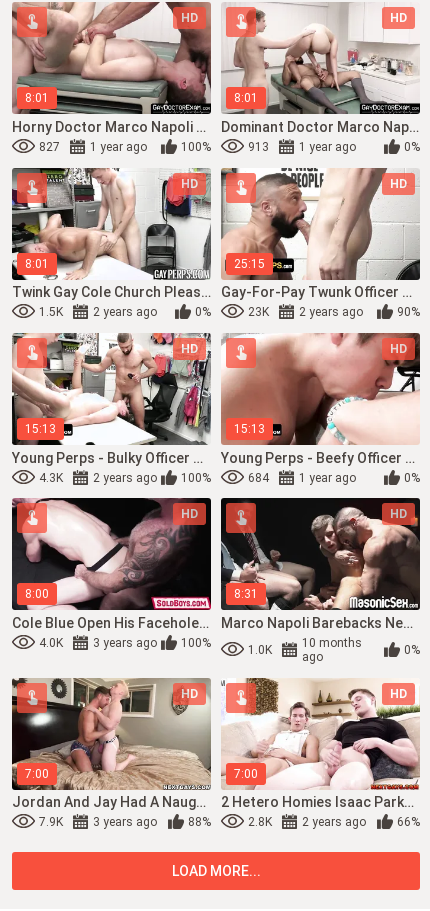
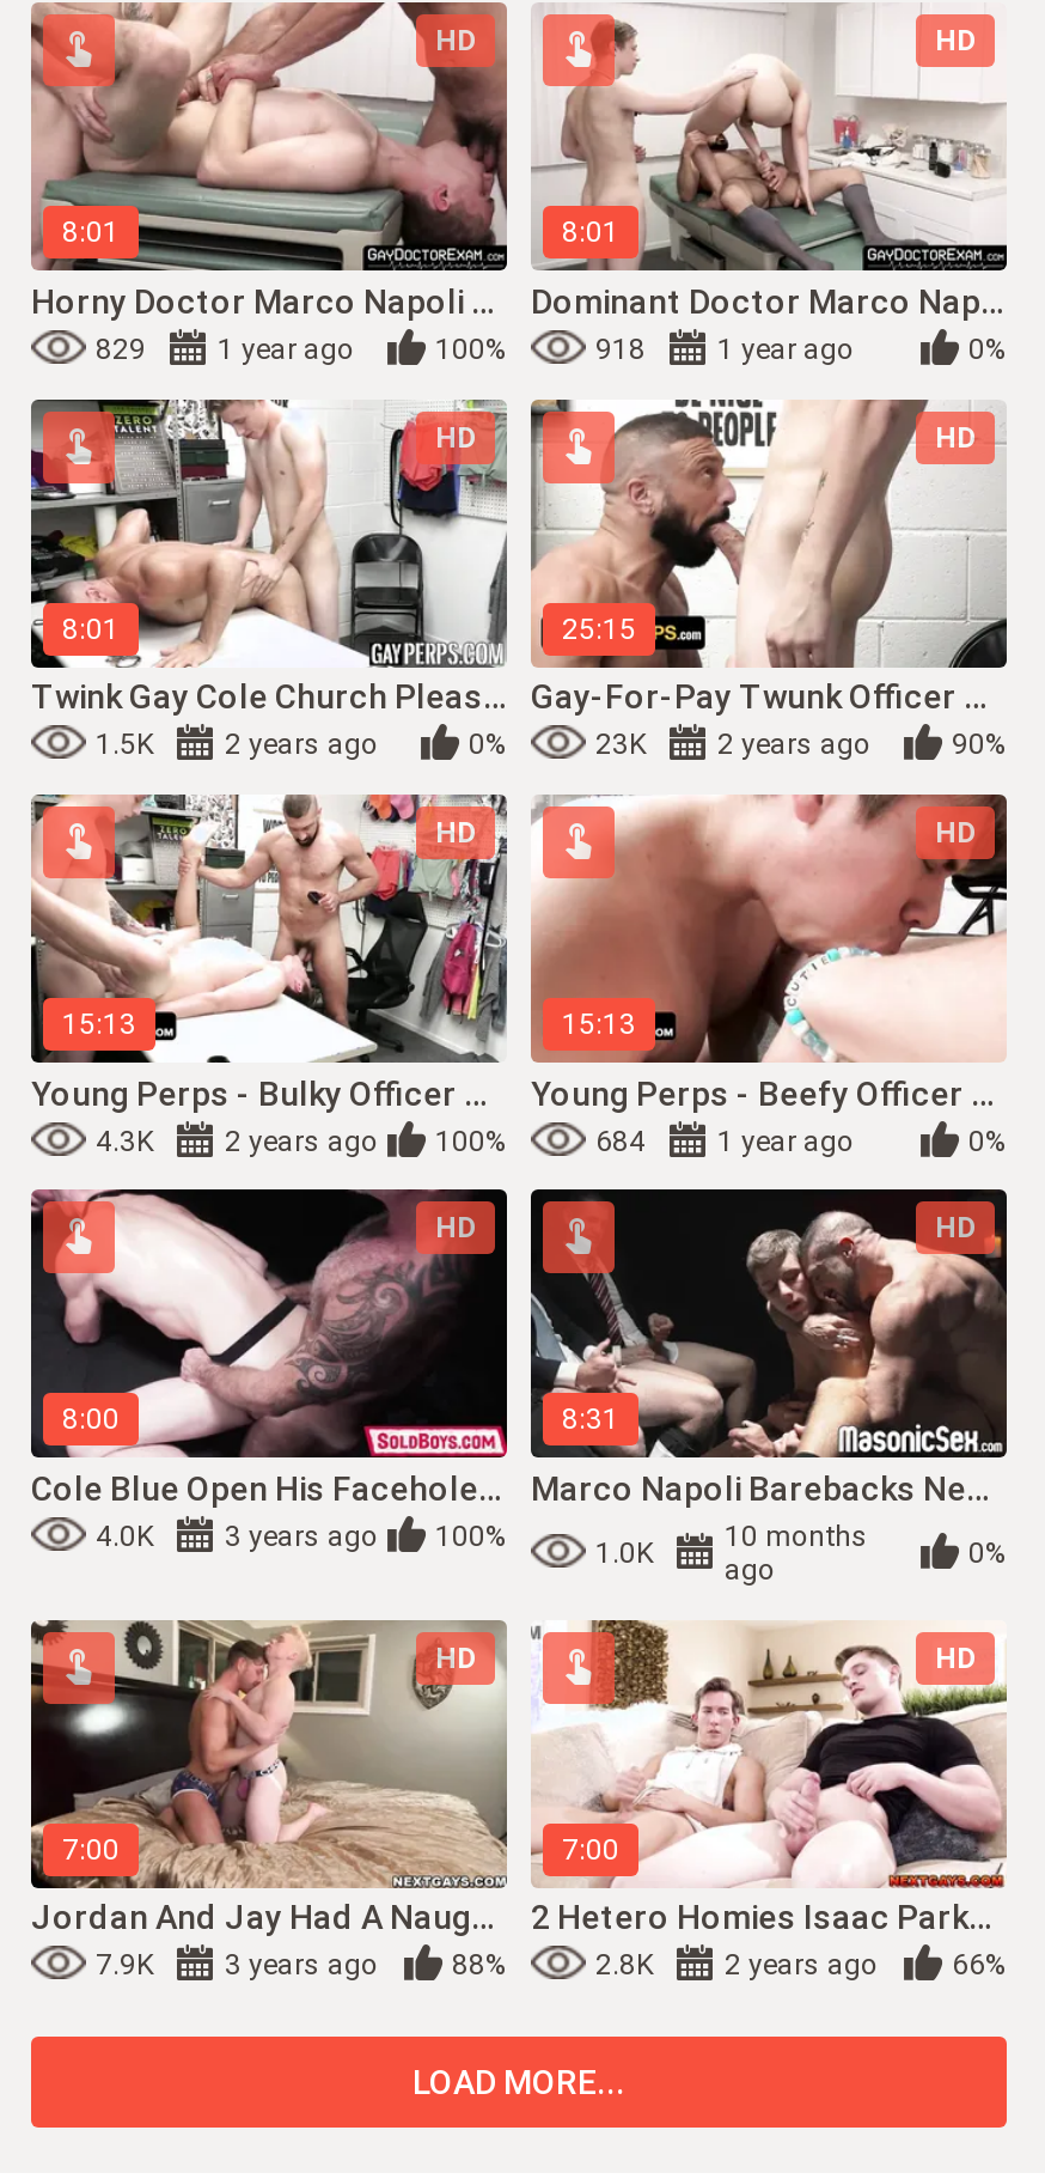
[39,140,60,154] 827 -> [96,332,146,366] 829
[248,140,269,154] 913 -> [595,332,646,366] 918

